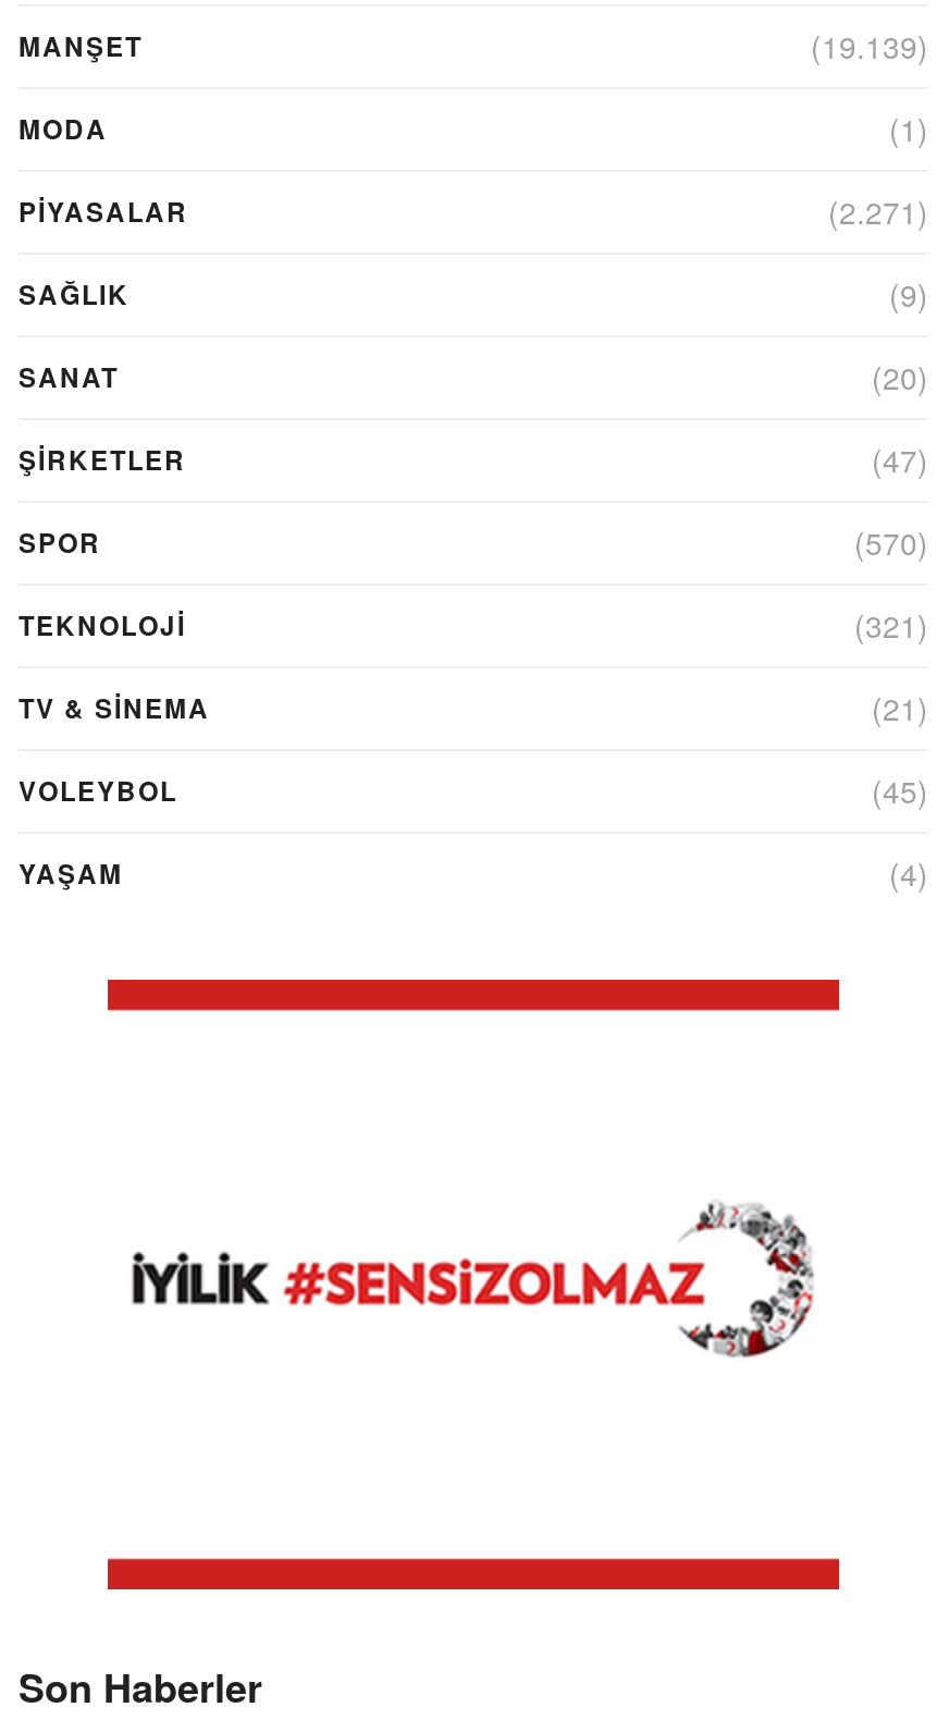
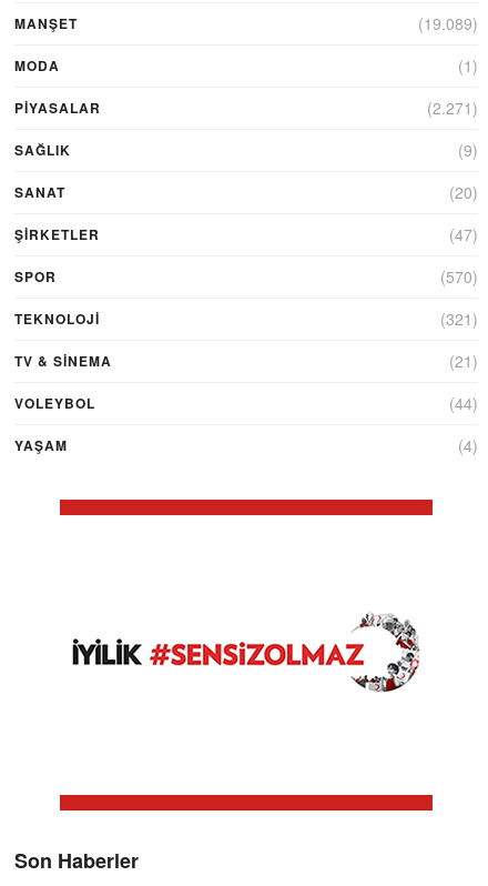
[811,24,928,67] (19.139) -> [418,12,478,34] (19.089)
[872,768,928,812] (45) -> [449,392,478,414] (44)

